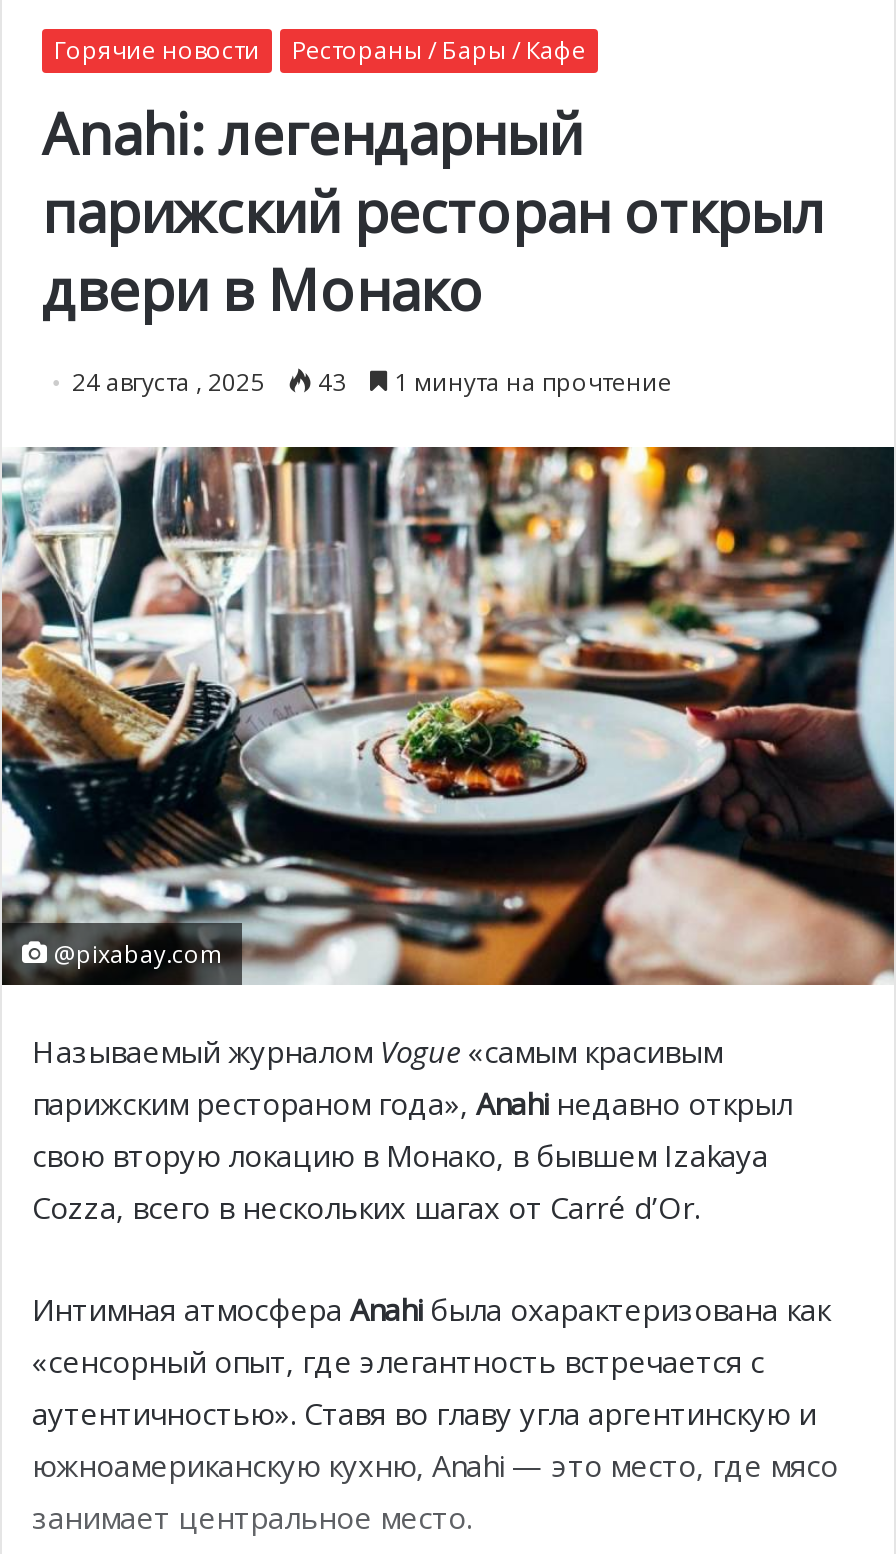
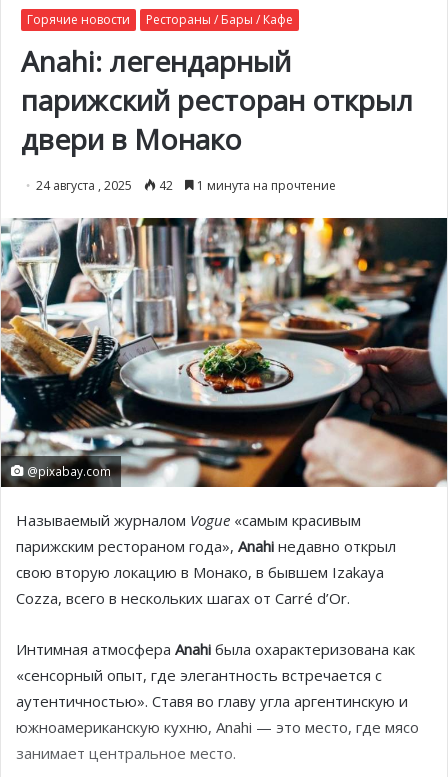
[312,365,346,399] 43 -> [156,177,173,194] 42

